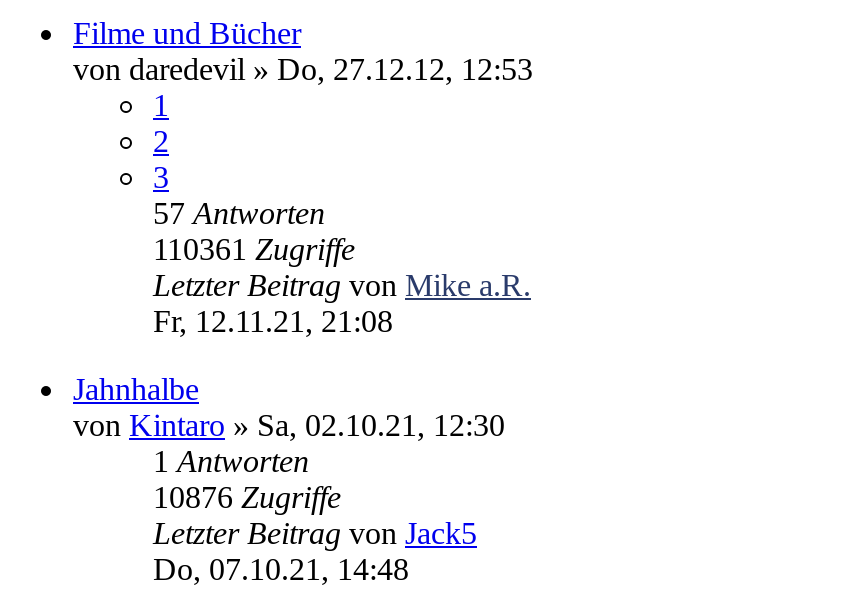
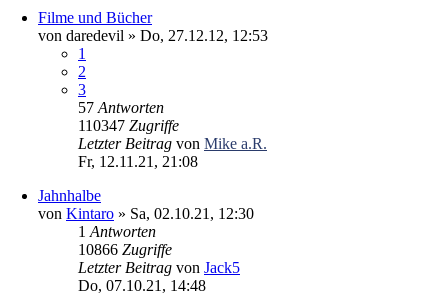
[153,232,355,266] 110361 Zugriffe -> [78,117,179,134] 110347 Zugriffe
[153,480,341,514] 10876 Zugriffe -> [78,241,172,258] 10866 Zugriffe

